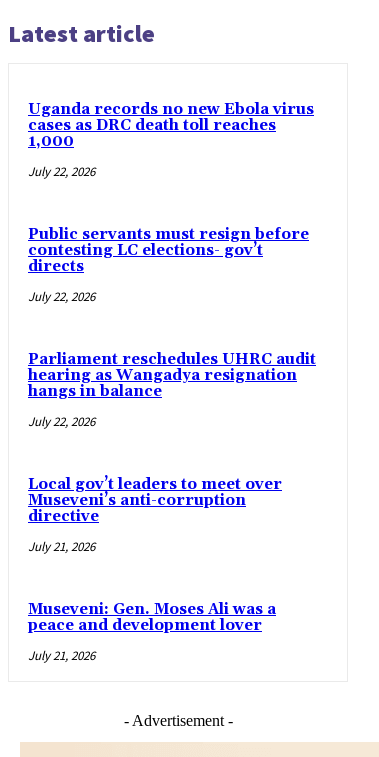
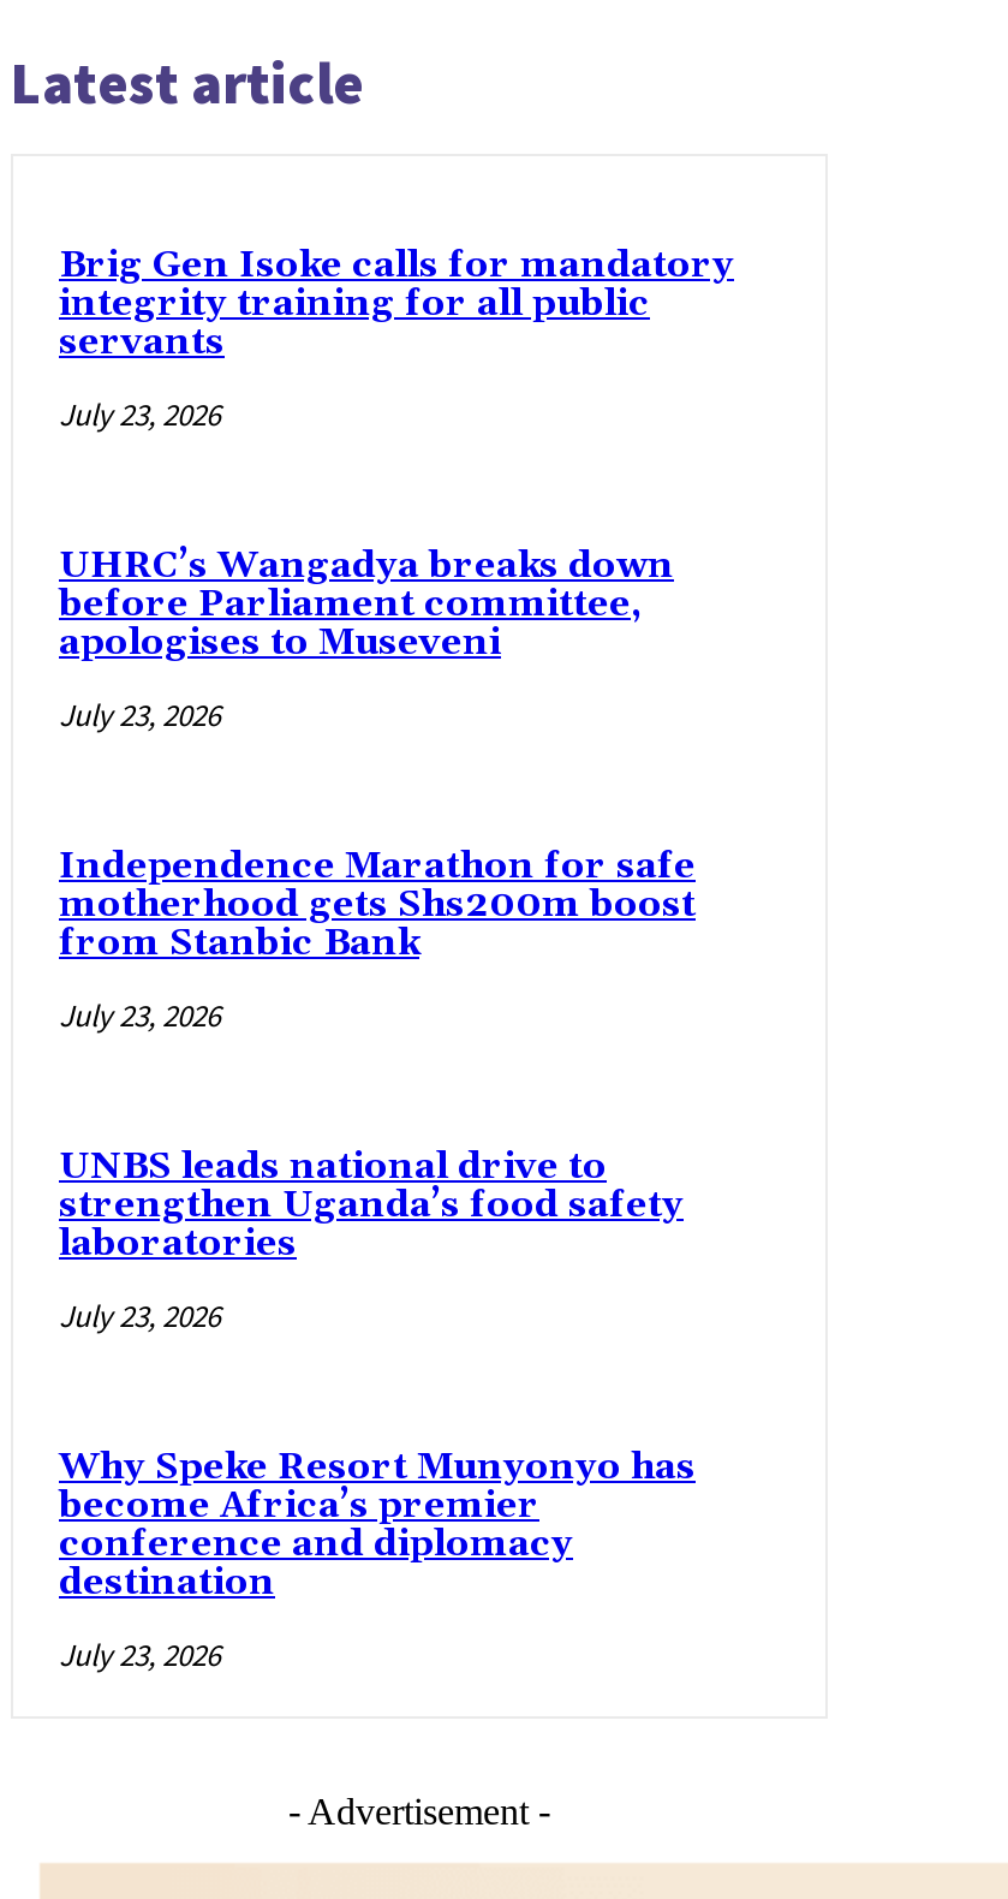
[28,100,314,151] Uganda records no new Ebola virus | cases as DRC death toll reaches | 1,000 -> [59,243,734,366] Brig Gen Isoke calls for mandatory | integrity training for all public | servants
[28,163,95,180] July 22, 2026 -> [59,394,220,435] July 23, 2026
[28,225,309,276] Public servants must resign before | contesting LC elections- gov’t | directs -> [59,543,674,666] UHRC’s Wangadya breaks down | before Parliament committee, | apologises to Museveni
[28,288,95,305] July 22, 2026 -> [59,695,220,736] July 23, 2026
[28,350,316,401] Parliament reschedules UHRC audit | hearing as Wangadya resignation | hangs in balance -> [59,844,696,967] Independence Marathon for safe | motherhood gets Shs200m boost | from Stanbic Bank
[28,413,95,430] July 22, 2026 -> [59,995,220,1036] July 23, 2026
[28,475,282,526] Local gov’t leaders to meet over | Museveni’s anti-corruption | directive -> [59,1144,684,1267] UNBS leads national drive to | strengthen Uganda’s food safety | laboratories
[28,538,95,555] July 21, 2026 -> [59,1296,220,1337] July 23, 2026
[28,600,276,635] Museveni: Gen. Moses Ali was a | peace and development lover -> [59,1445,696,1606] Why Speke Resort Munyonyo has | become Africa’s premier | conference and diplomacy | destination
[28,647,95,664] July 21, 2026 -> [59,1635,220,1676] July 23, 2026

